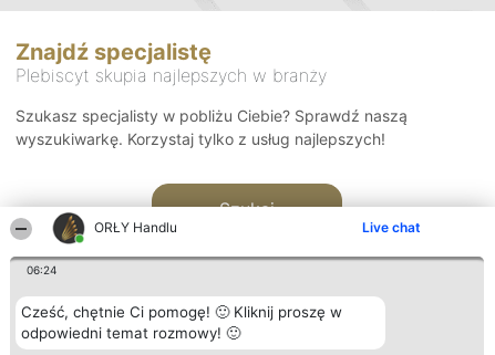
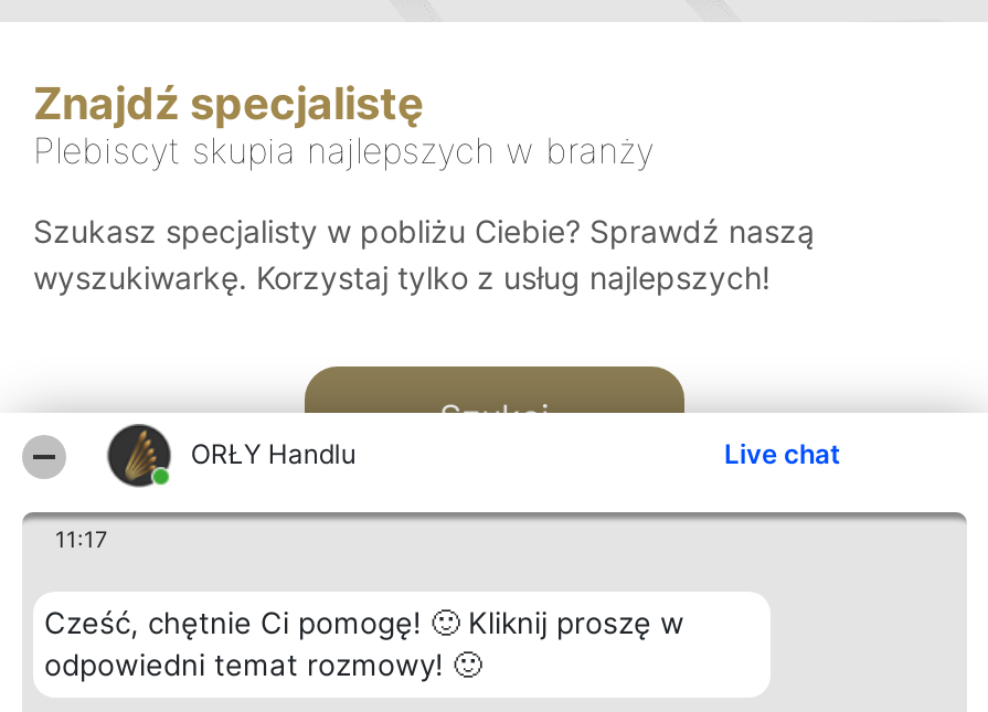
[27,263,56,276] 06:24 -> [55,525,108,552] 11:17

